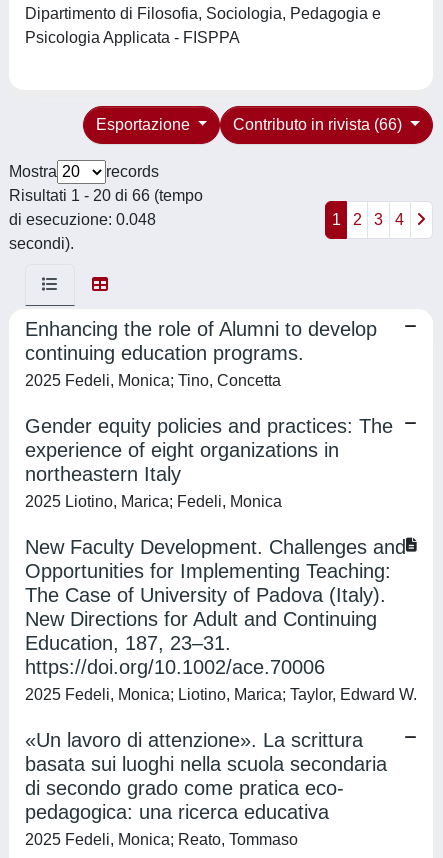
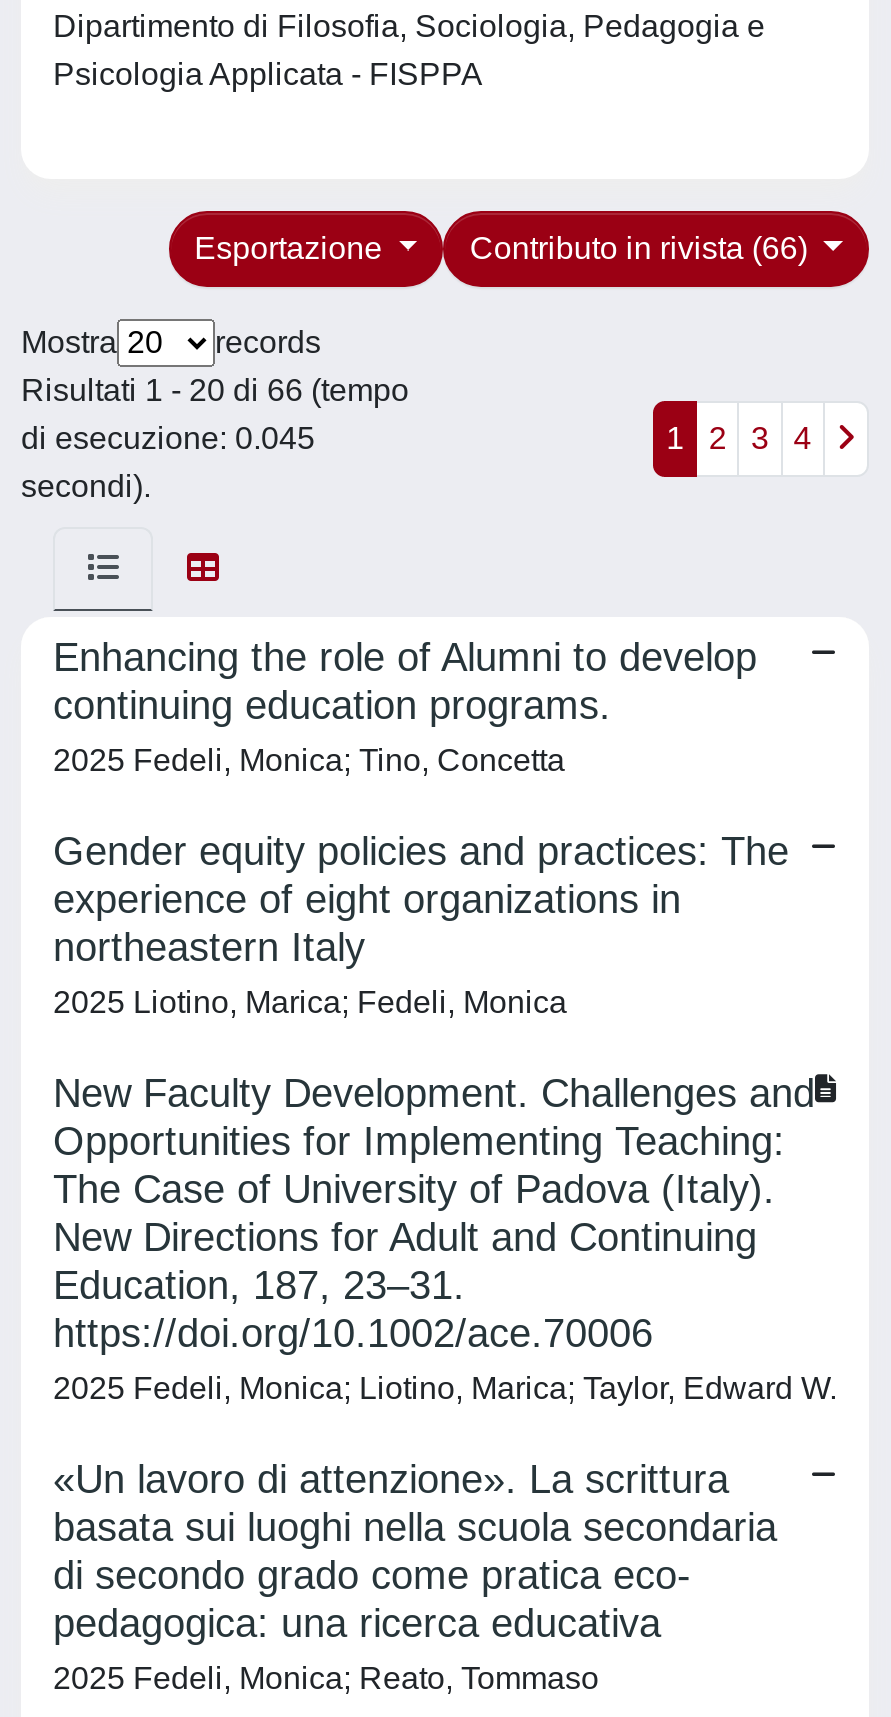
[9,211,156,228] di esecuzione: 0.048 -> [21,421,315,455] di esecuzione: 0.045

